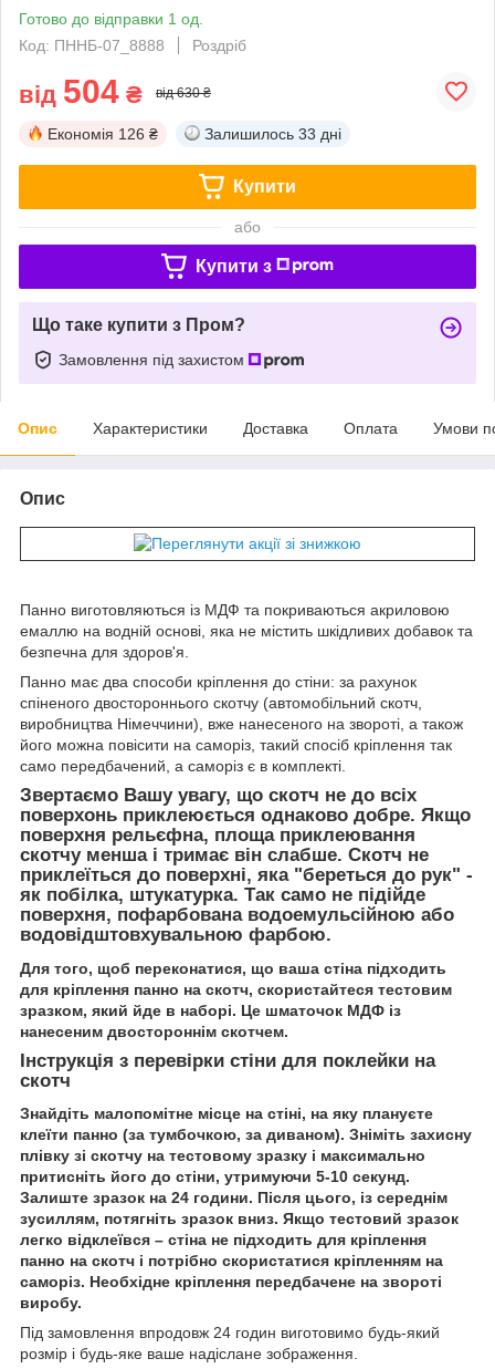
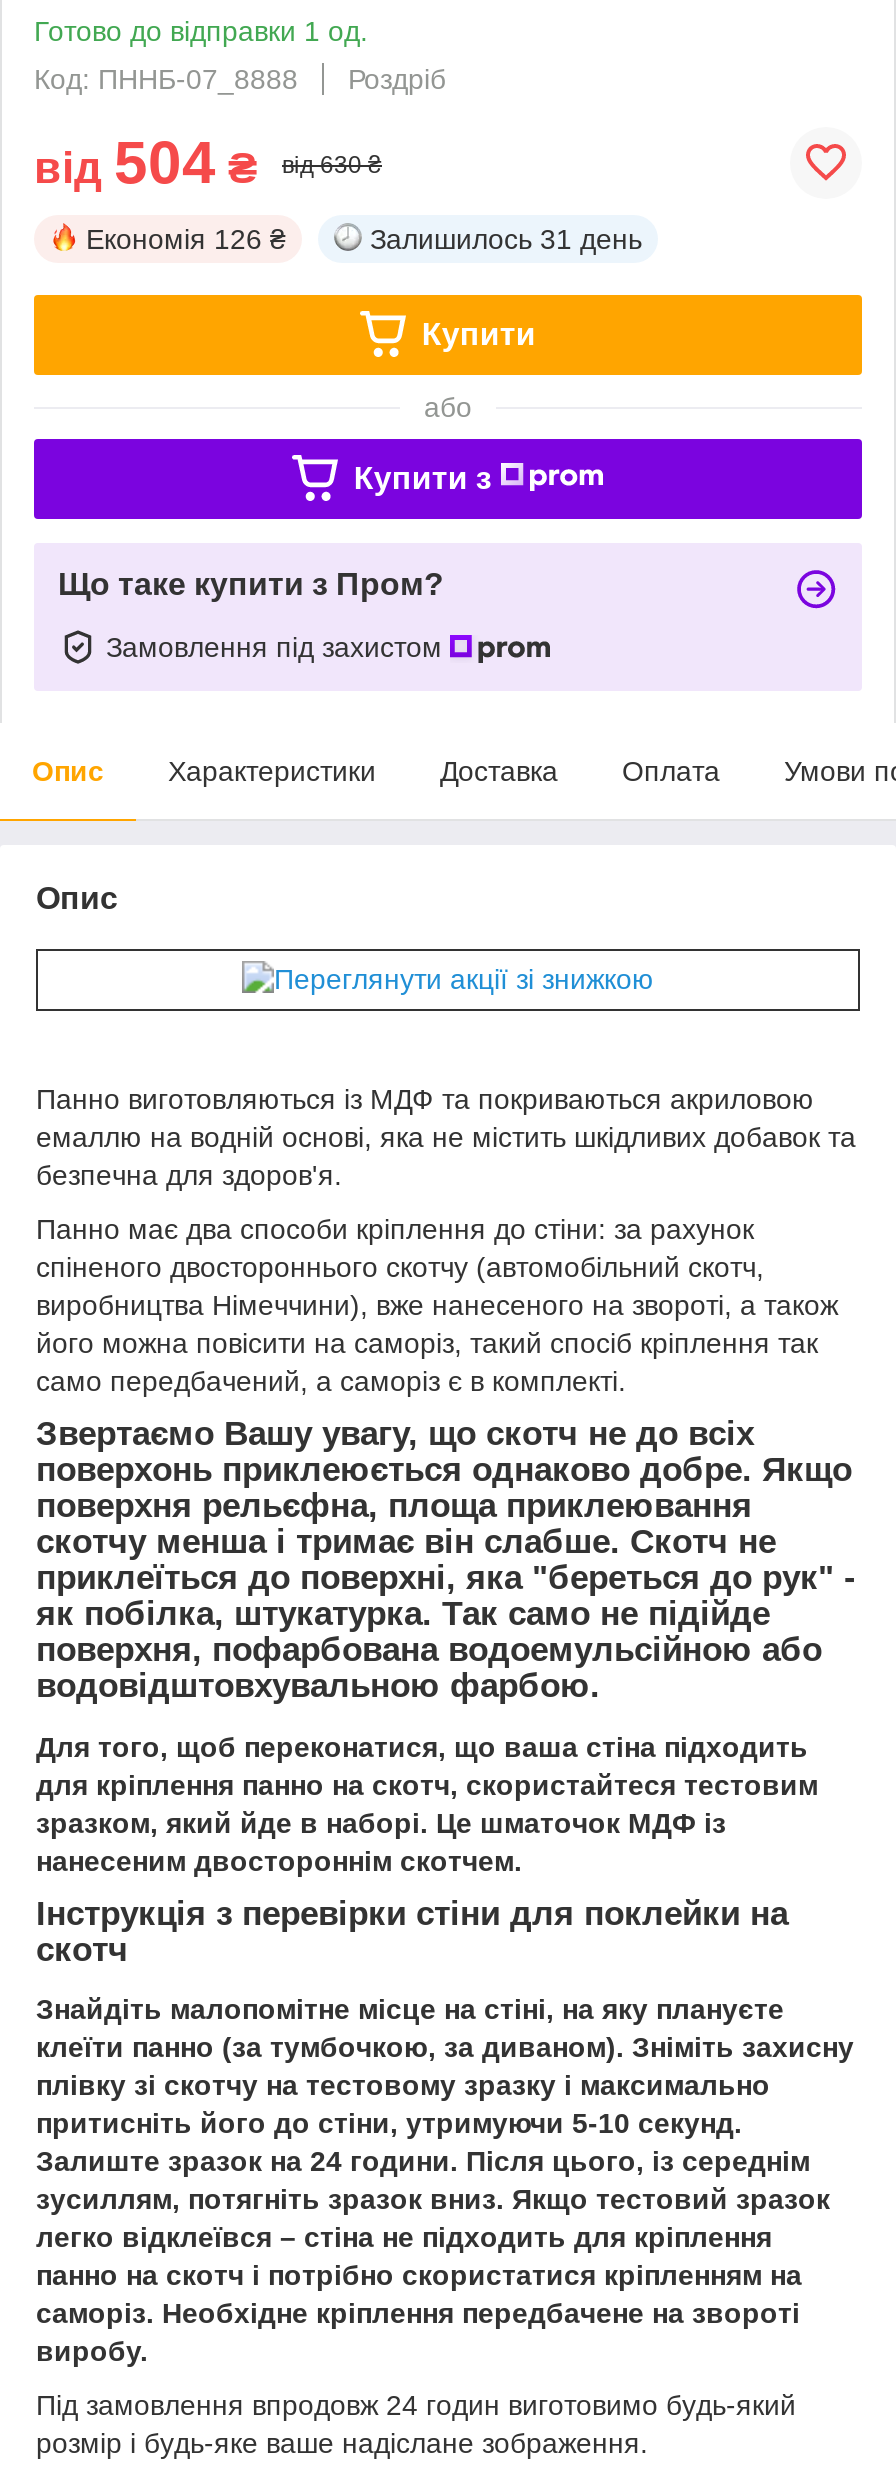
[204,125,341,143] Залишилось 33 дні -> [370,223,642,255] Залишилось 31 день

